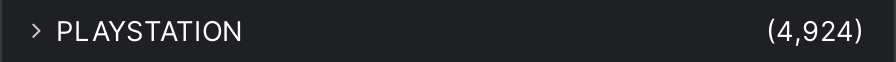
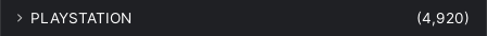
[766,16,864,48] (4,924) -> [416,10,470,27] (4,920)

